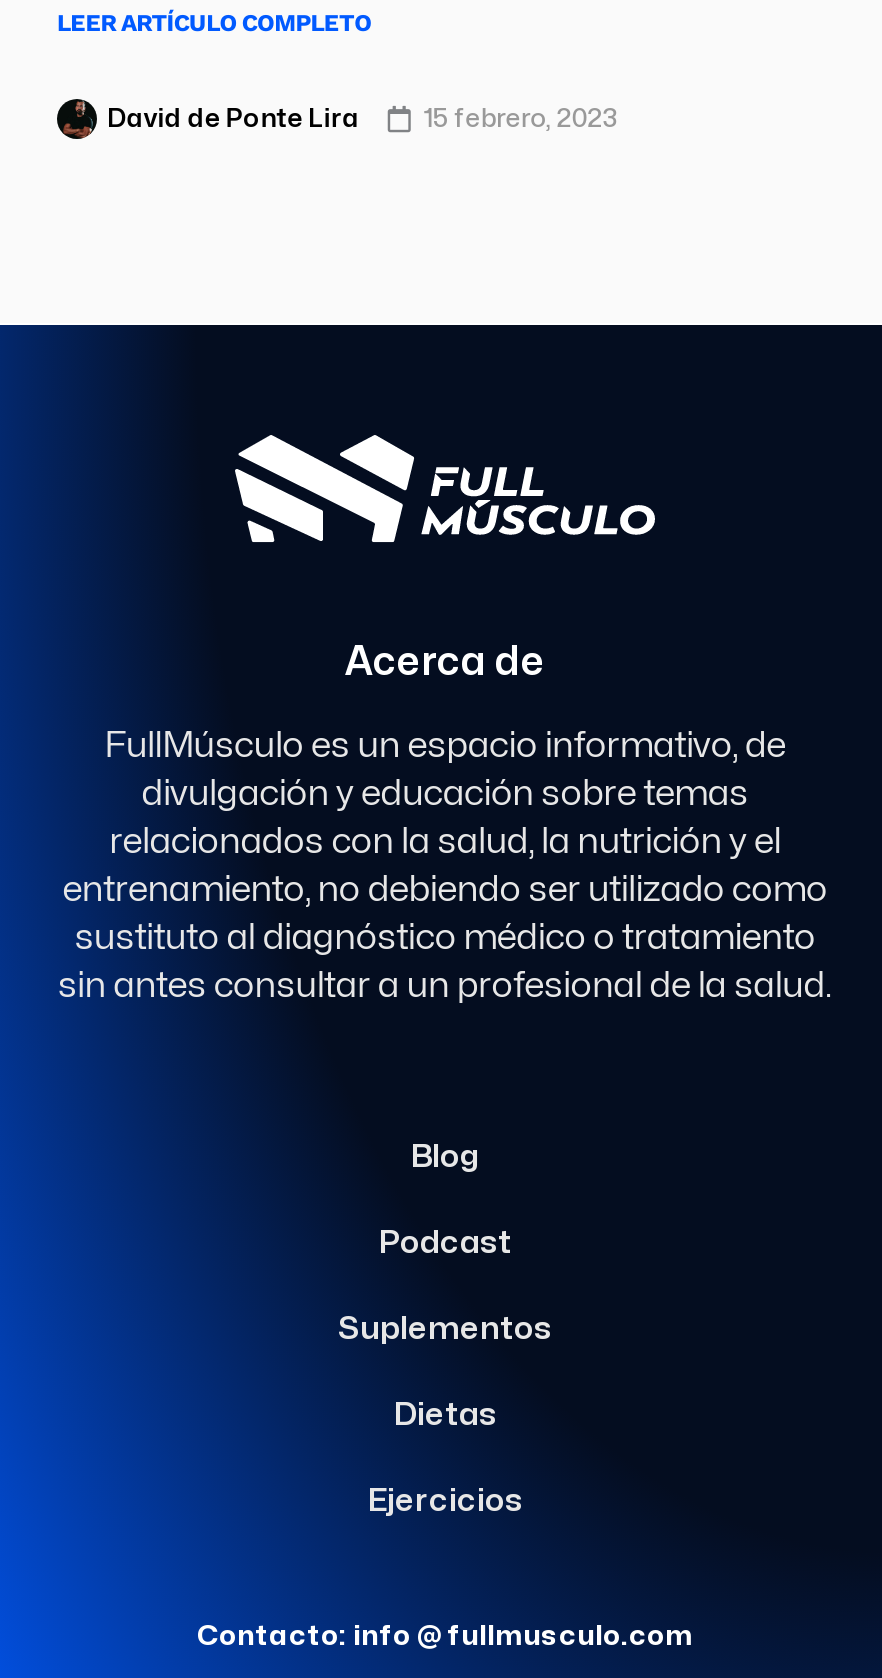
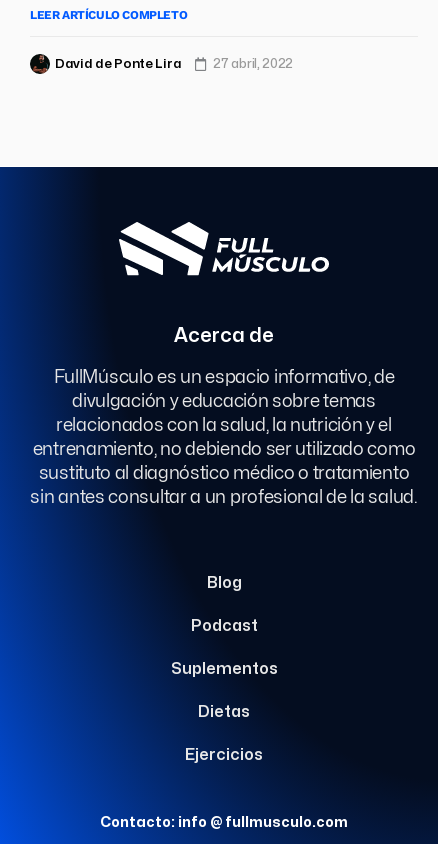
[424,108,618,132] 15 febrero, 2023 -> [213,58,293,70] 27 abril, 2022

